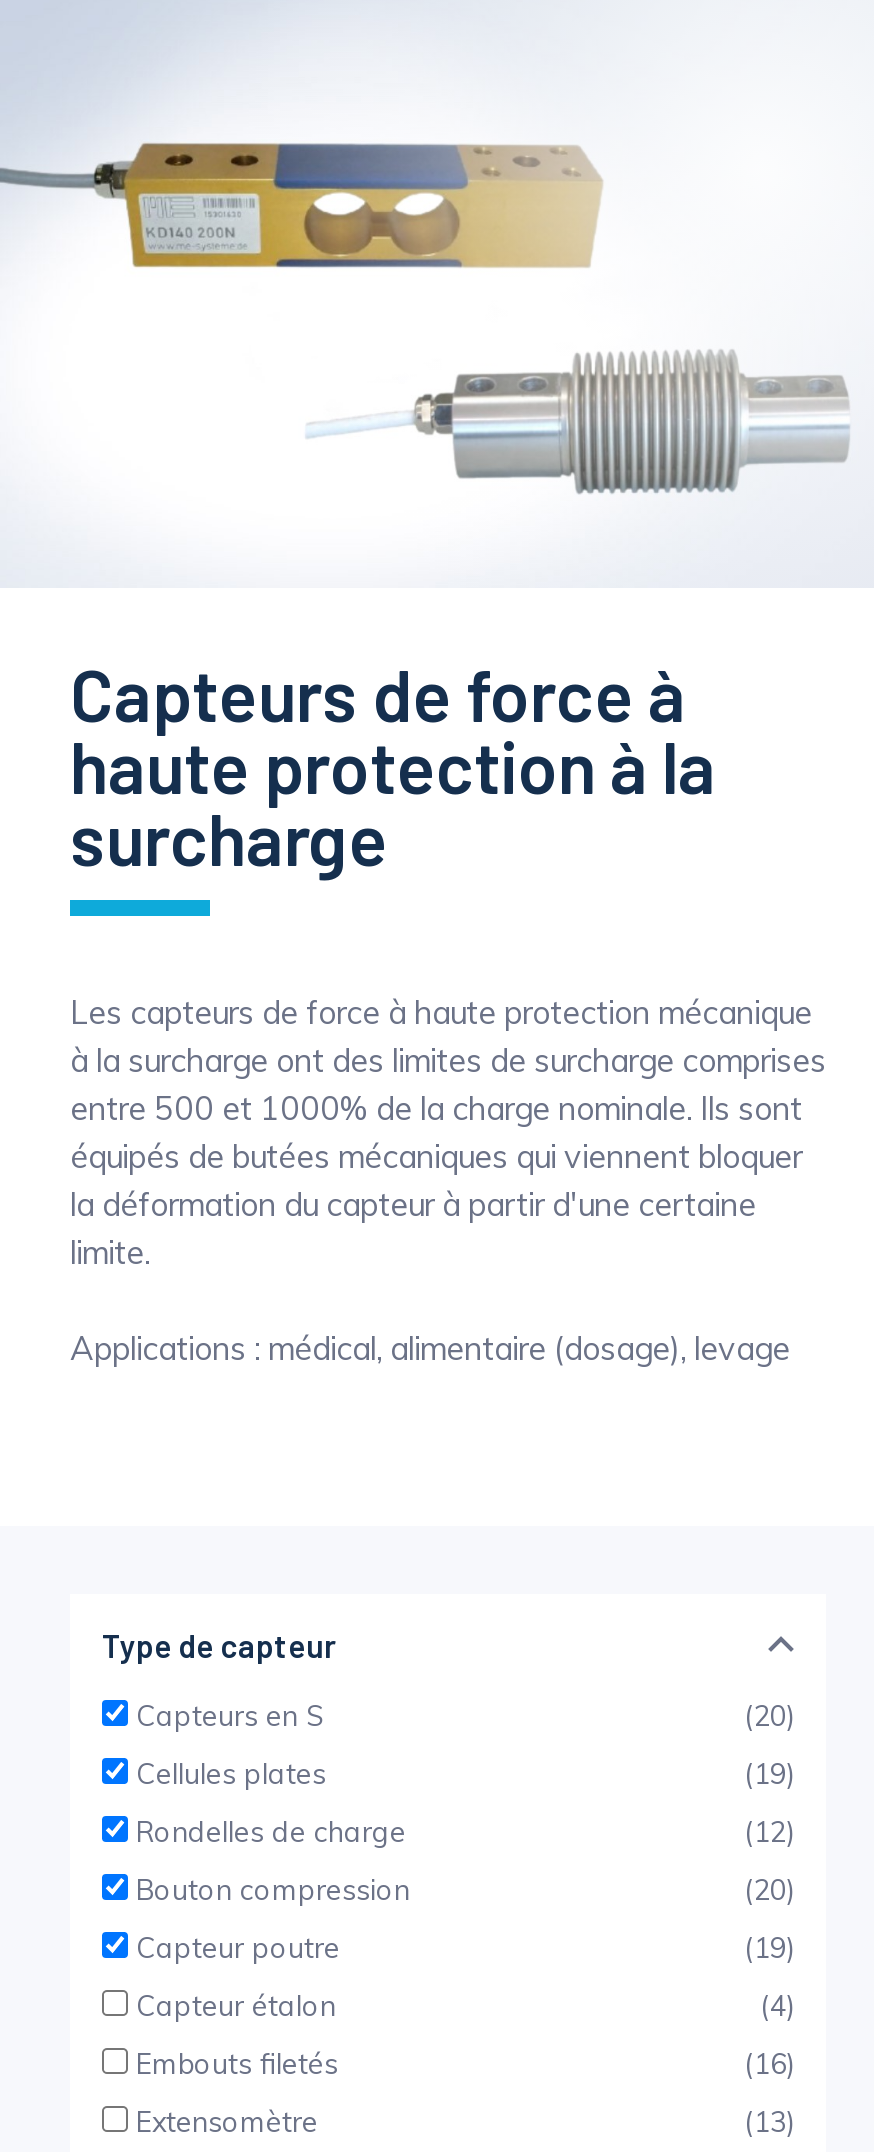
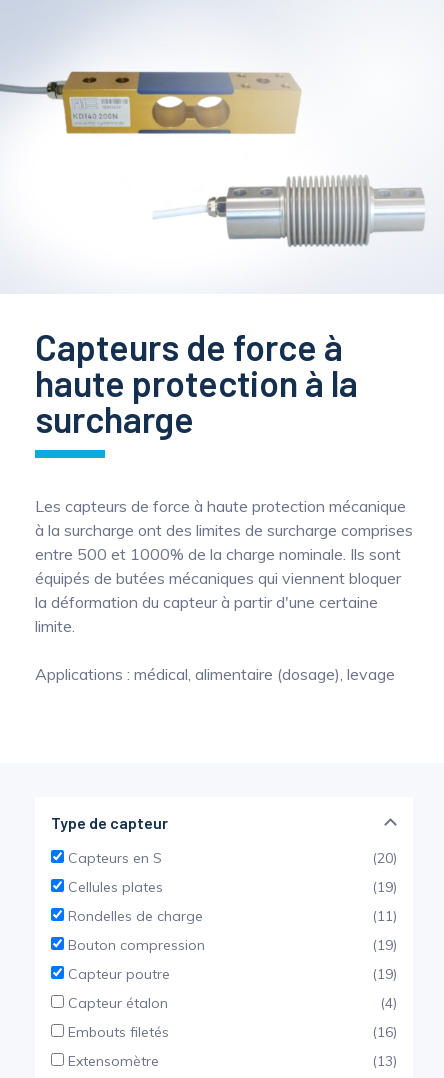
[744,1813,794,1849] (12) -> [372,907,397,925] (11)
[744,1871,794,1907] (20) -> [372,936,397,954] (19)

